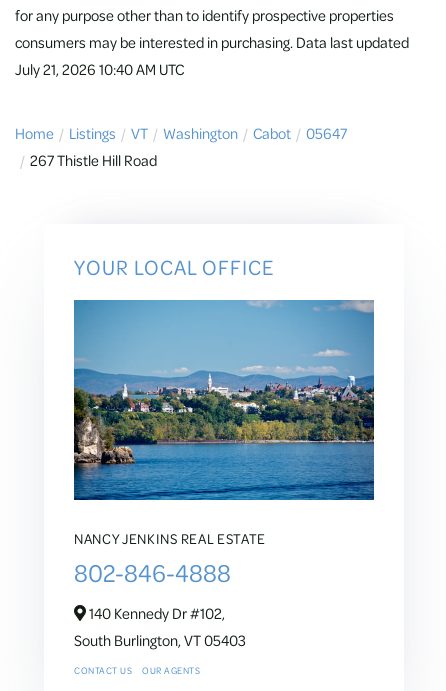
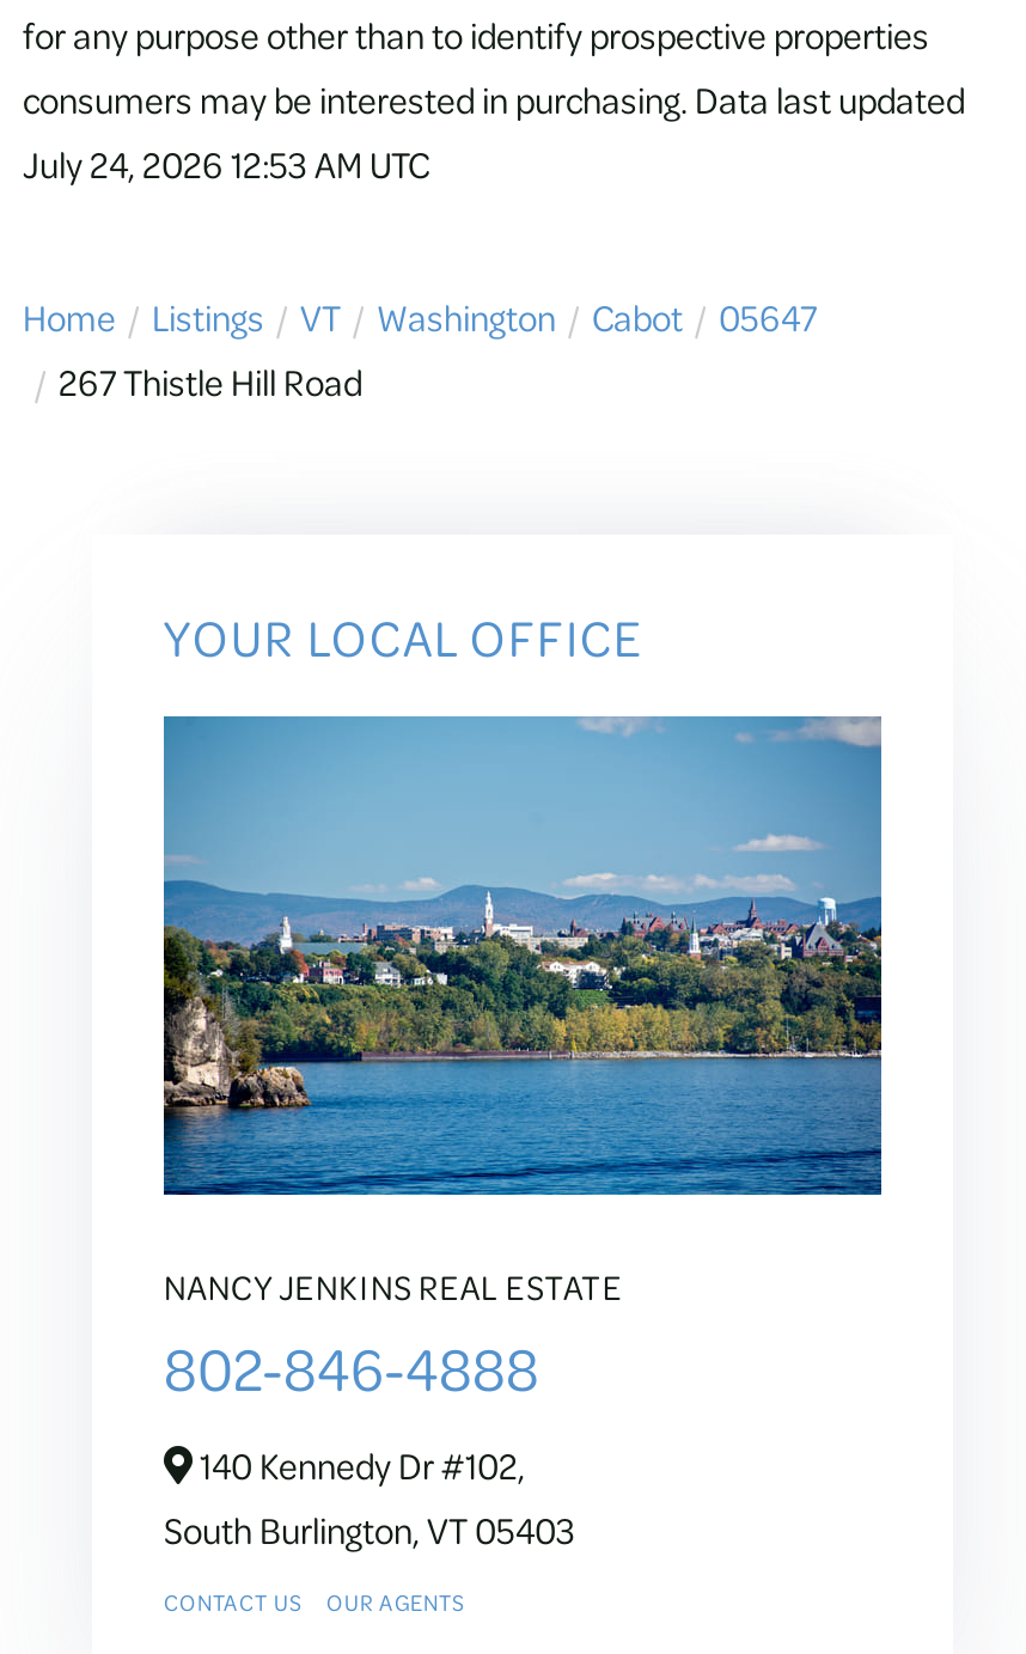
[15,59,184,79] July 21, 2026 10:40 AM UTC -> [23,139,429,187] July 24, 2026 12:53 AM UTC

